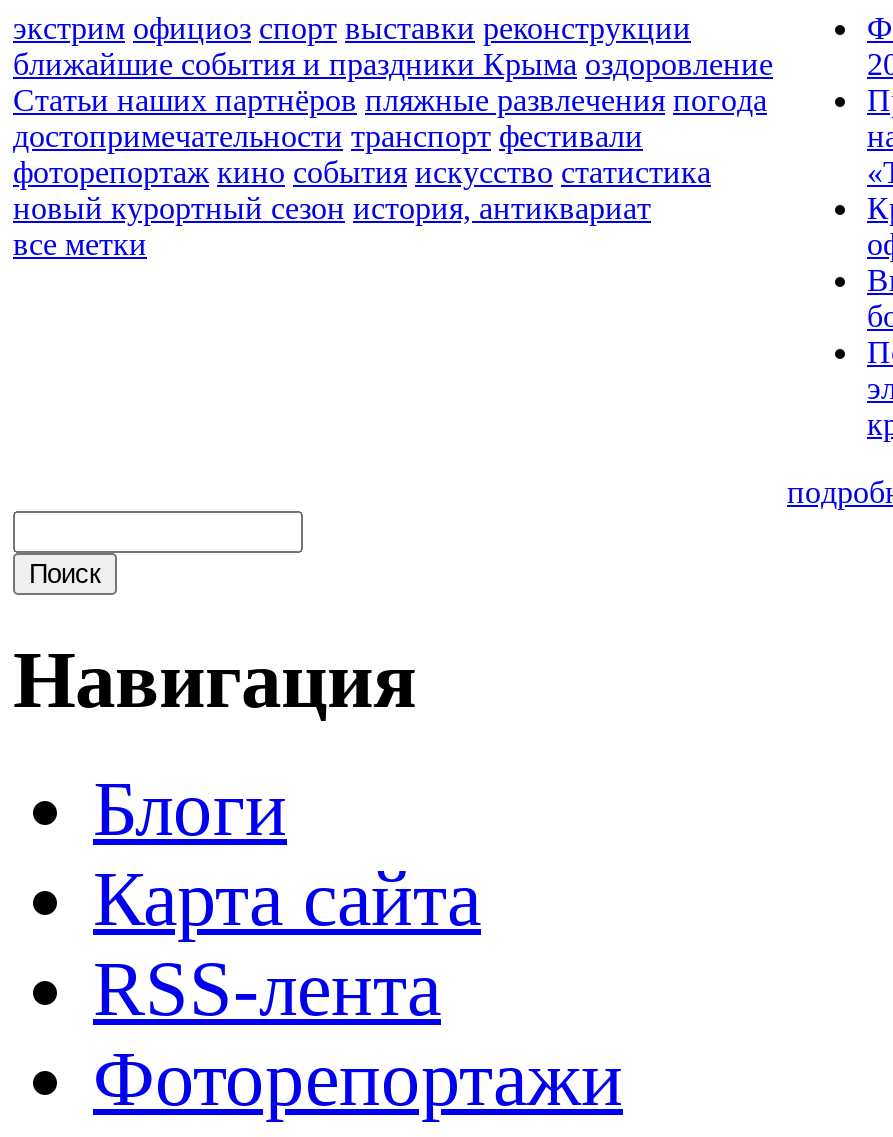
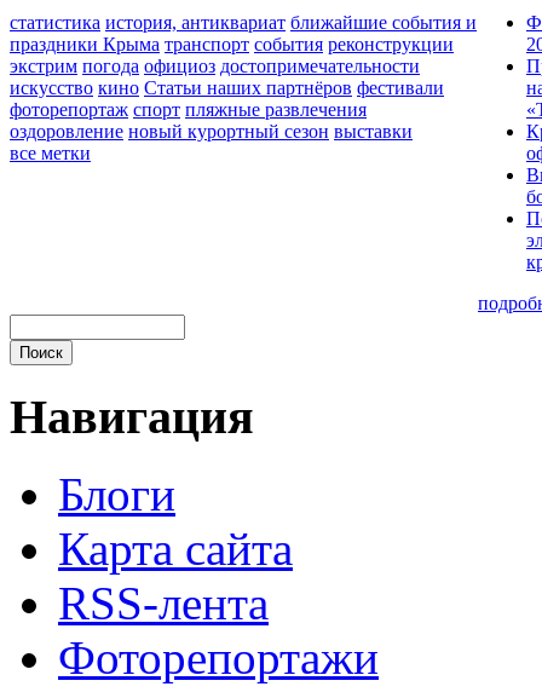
[13,11,773,225] экстрим официоз спорт выставки реконструкции | ближайшие события и праздники Крыма оздоровление | Статьи наших партнёров пляжные развлечения погода | достопримечательности транспорт фестивали | фоторепортаж кино события искусство статистика | новый курортный сезон история, антиквариат -> [10,12,477,142] статистика история, антиквариат ближайшие события и | праздники Крыма транспорт события реконструкции | экстрим погода официоз достопримечательности | искусство кино Статьи наших партнёров фестивали | фоторепортаж спорт пляжные развлечения | оздоровление новый курортный сезон выставки

